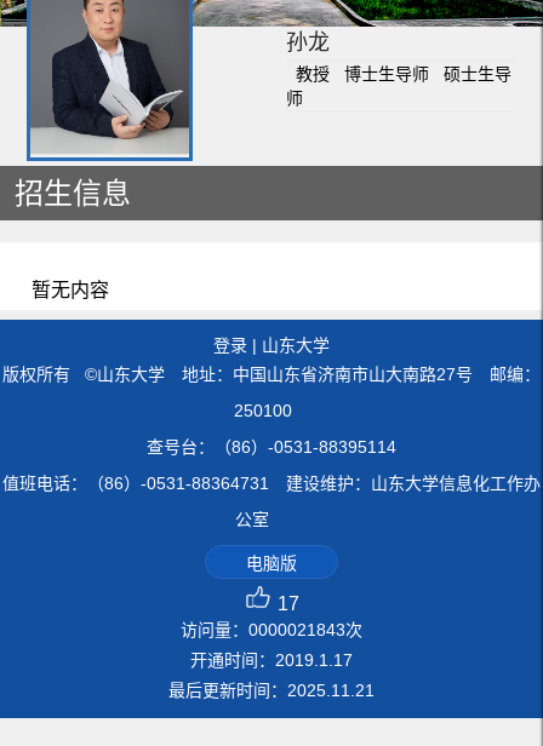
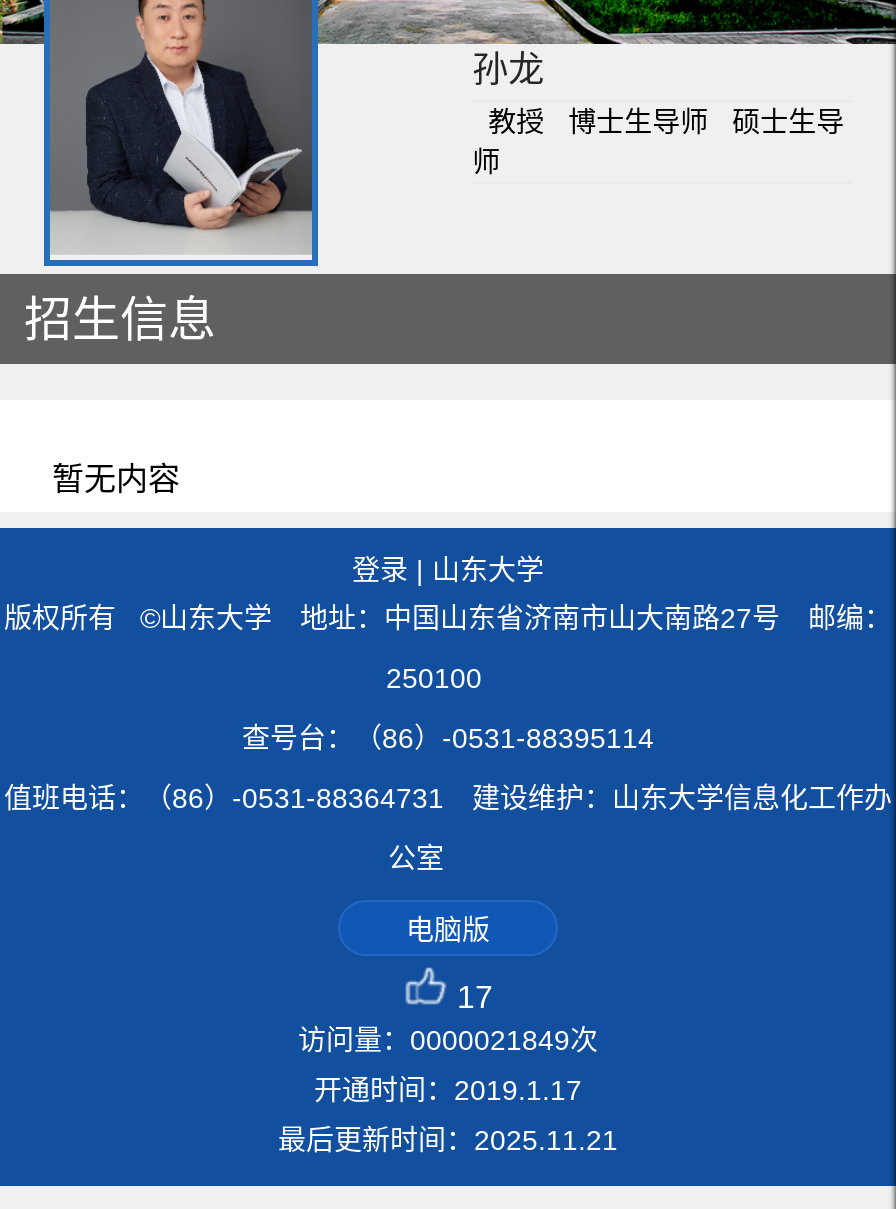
[181,620,362,639] 访问量：0000021843次 -> [298,1024,598,1056] 访问量：0000021849次

